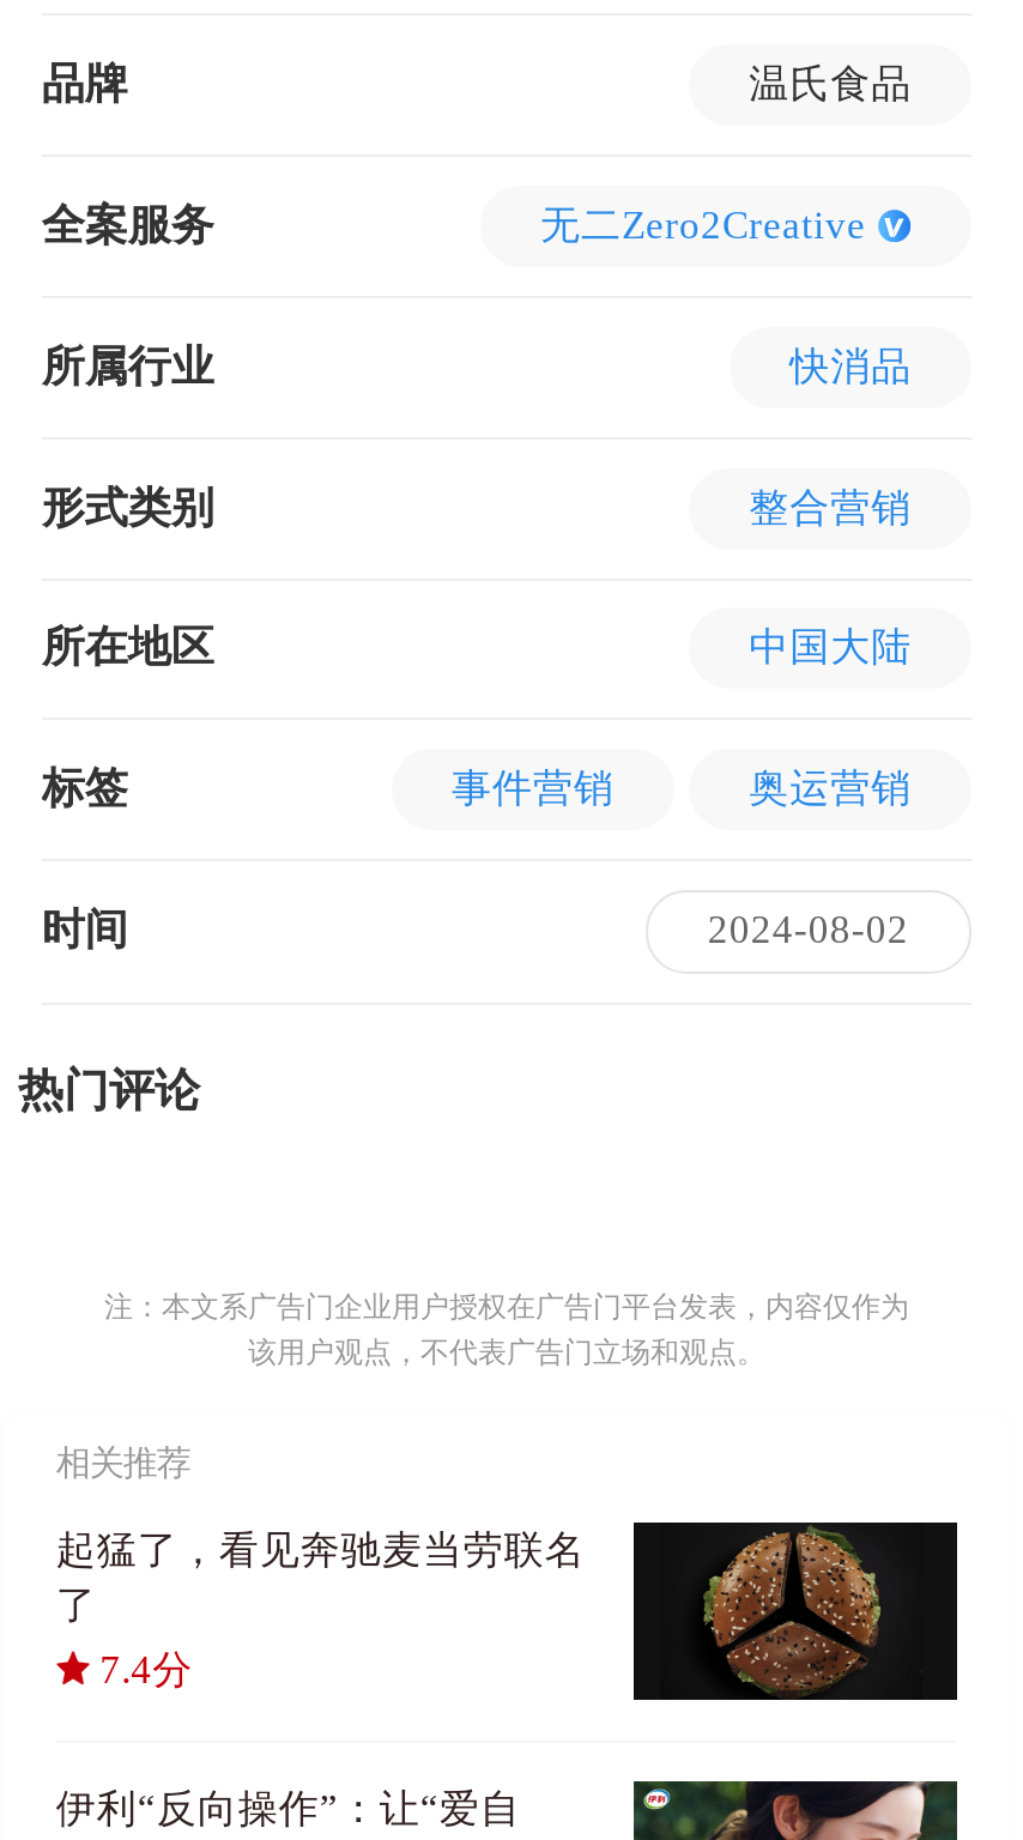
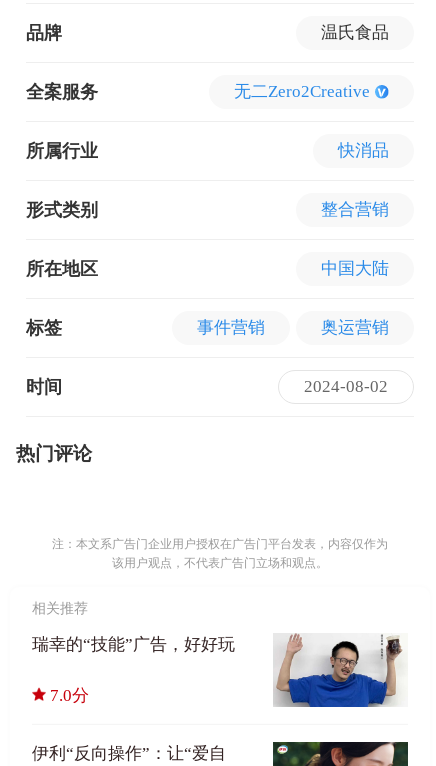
[56,1519,960,1703] [image] | 起猛了，看见奔驰麦当劳联名 | 了 -> [32,633,408,708] [image] | 瑞幸的“技能”广告，好好玩
[100,1648,193,1693] 7.4分 -> [50,686,89,705] 7.0分

